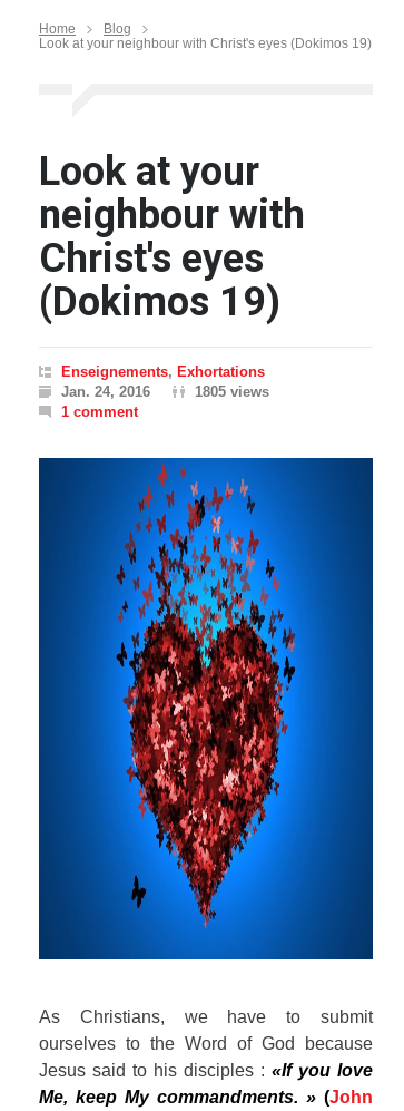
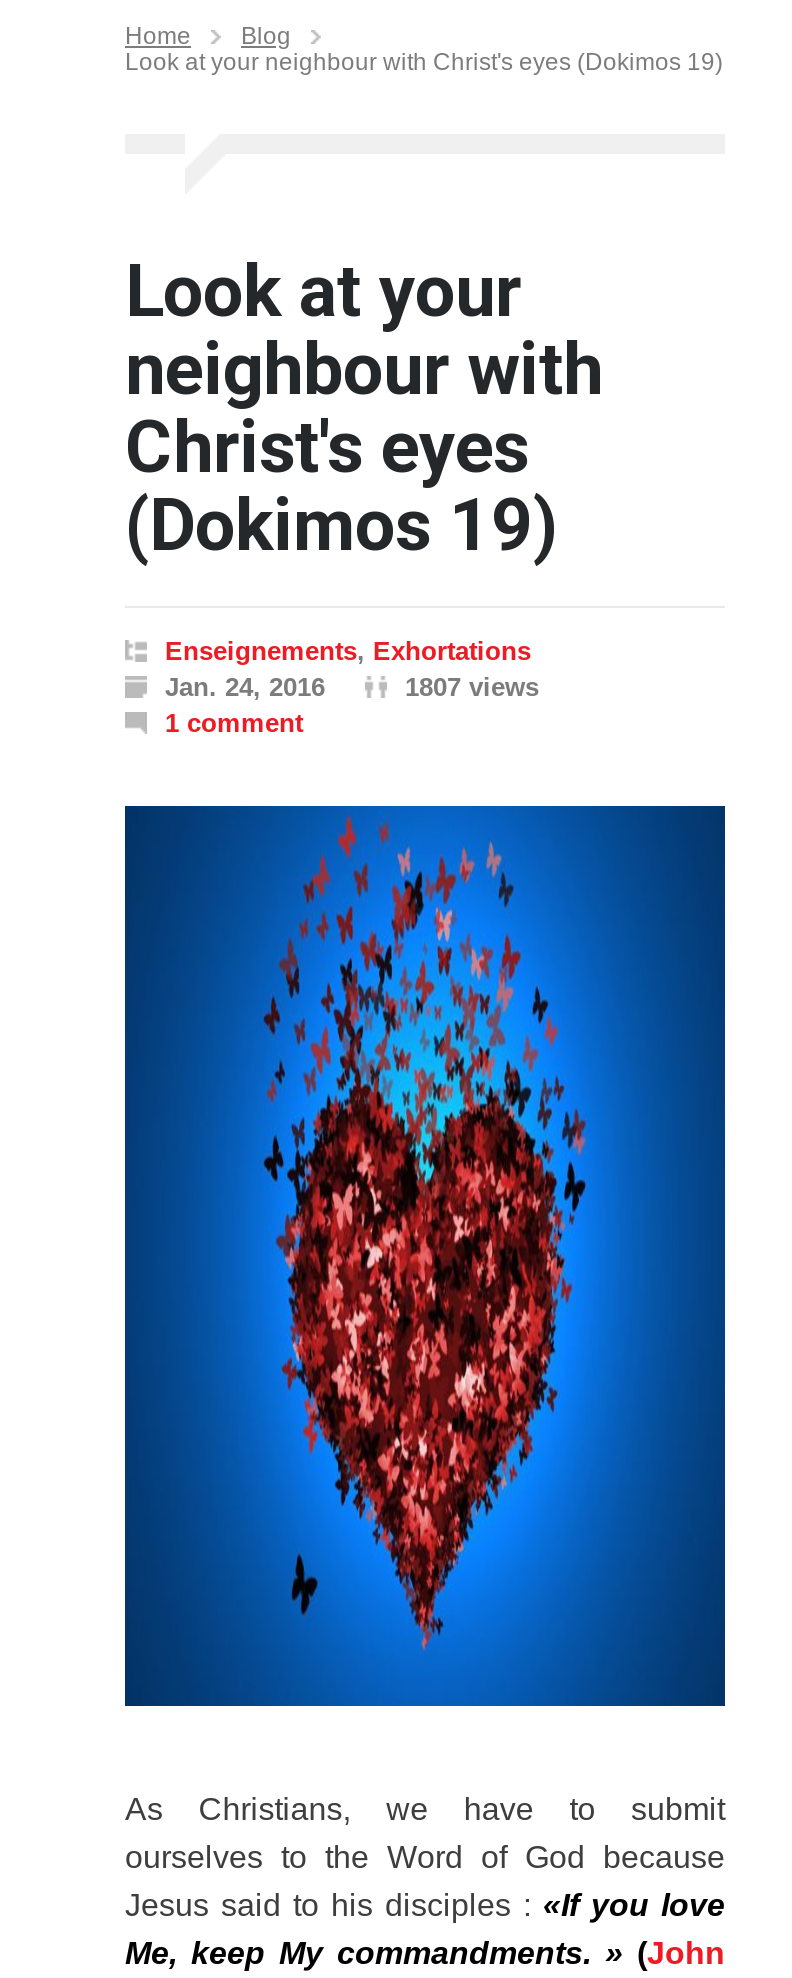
[195,383,269,400] 1805 views -> [405,671,539,701] 1807 views

